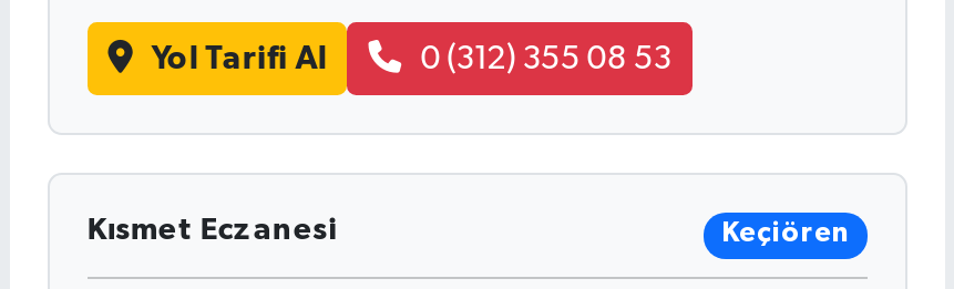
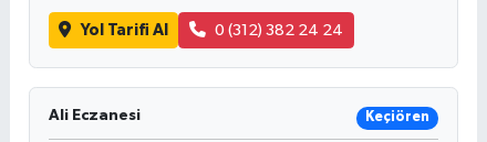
[420,41,671,74] 0 (312) 355 08 53 -> [215,22,343,38] 0 (312) 382 24 24
[87,214,338,245] Kısmet Eczanesi -> [48,108,140,123] Ali Eczanesi

